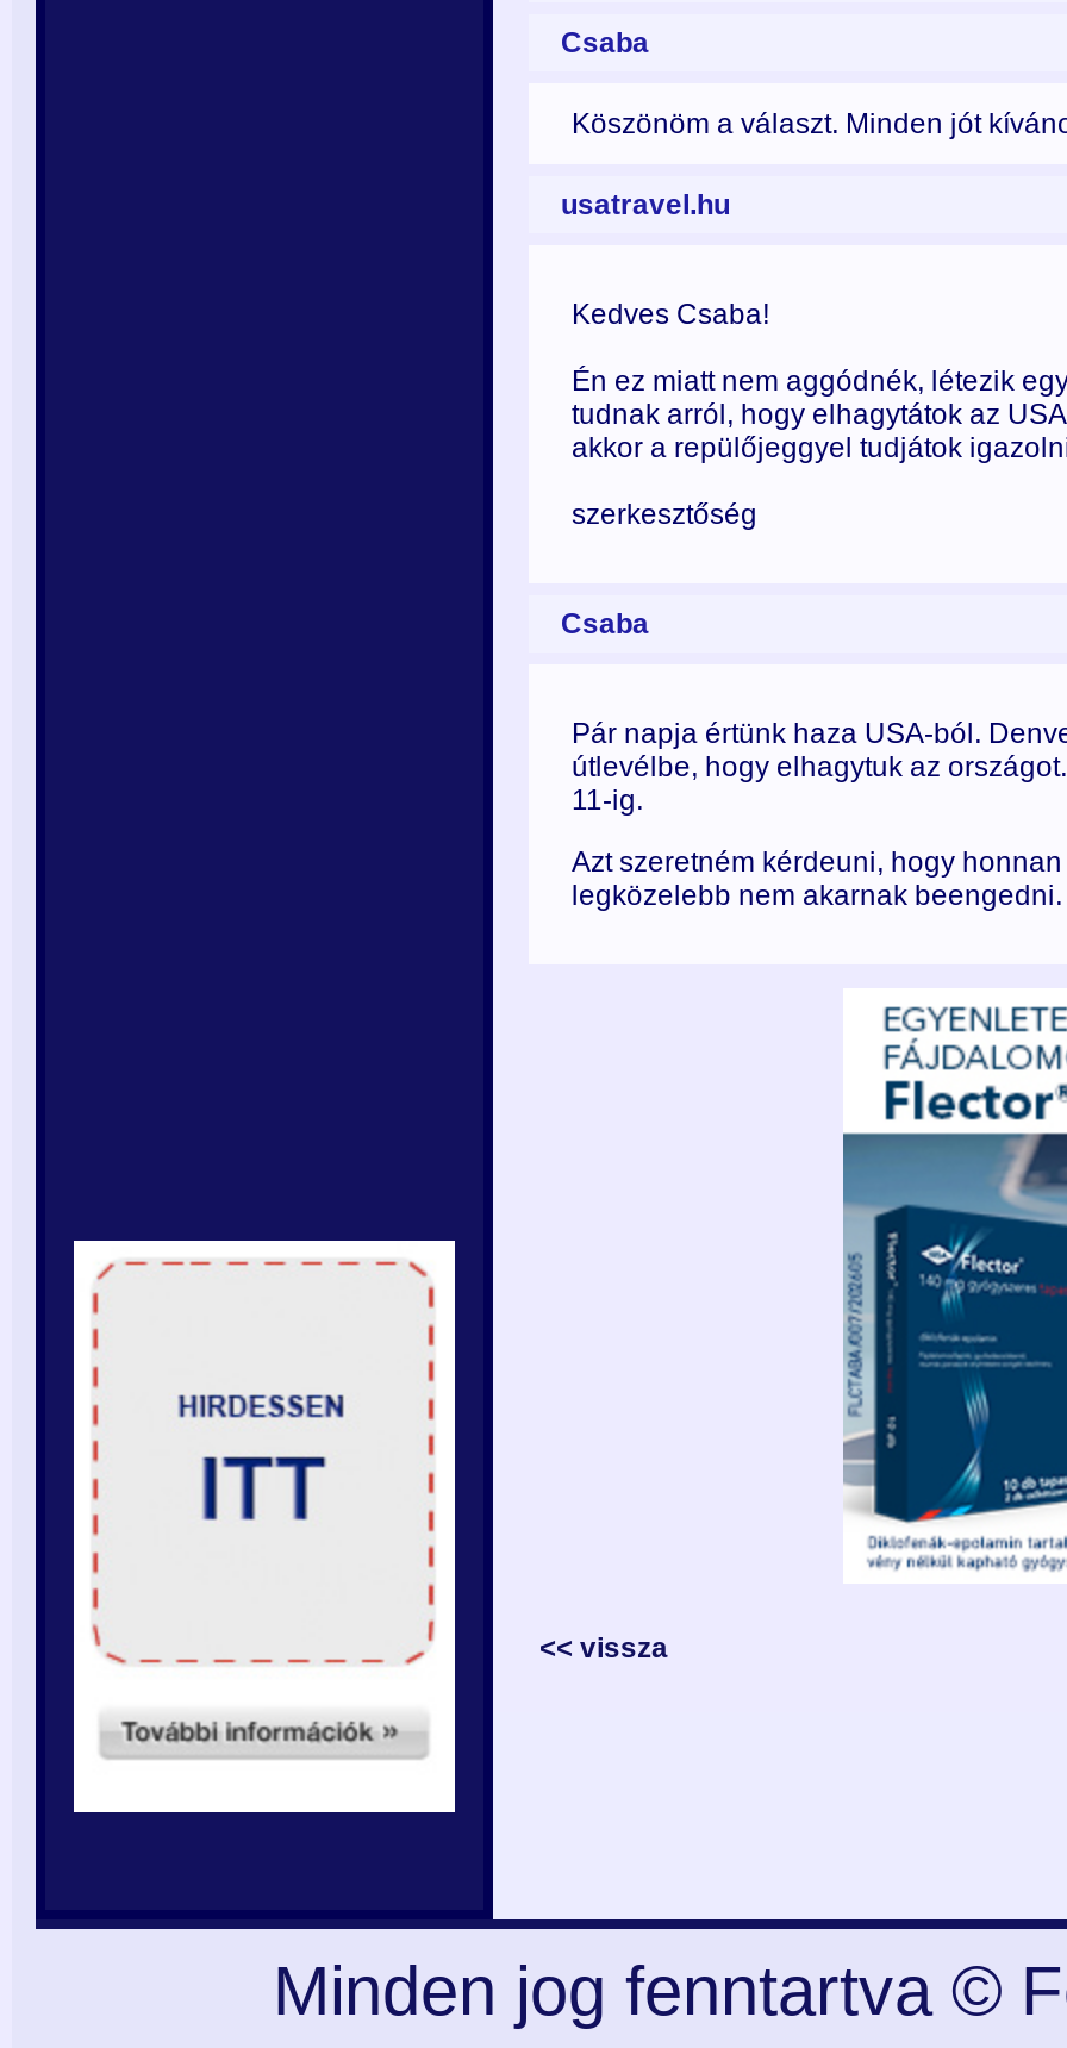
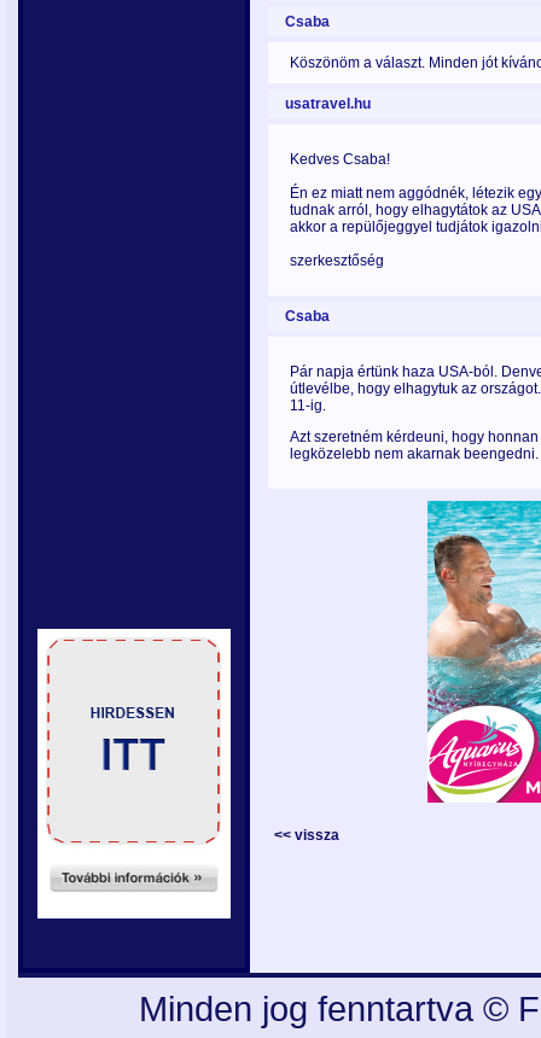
[841,988,1060,1584] [image] -> [426,500,537,804] [image]

